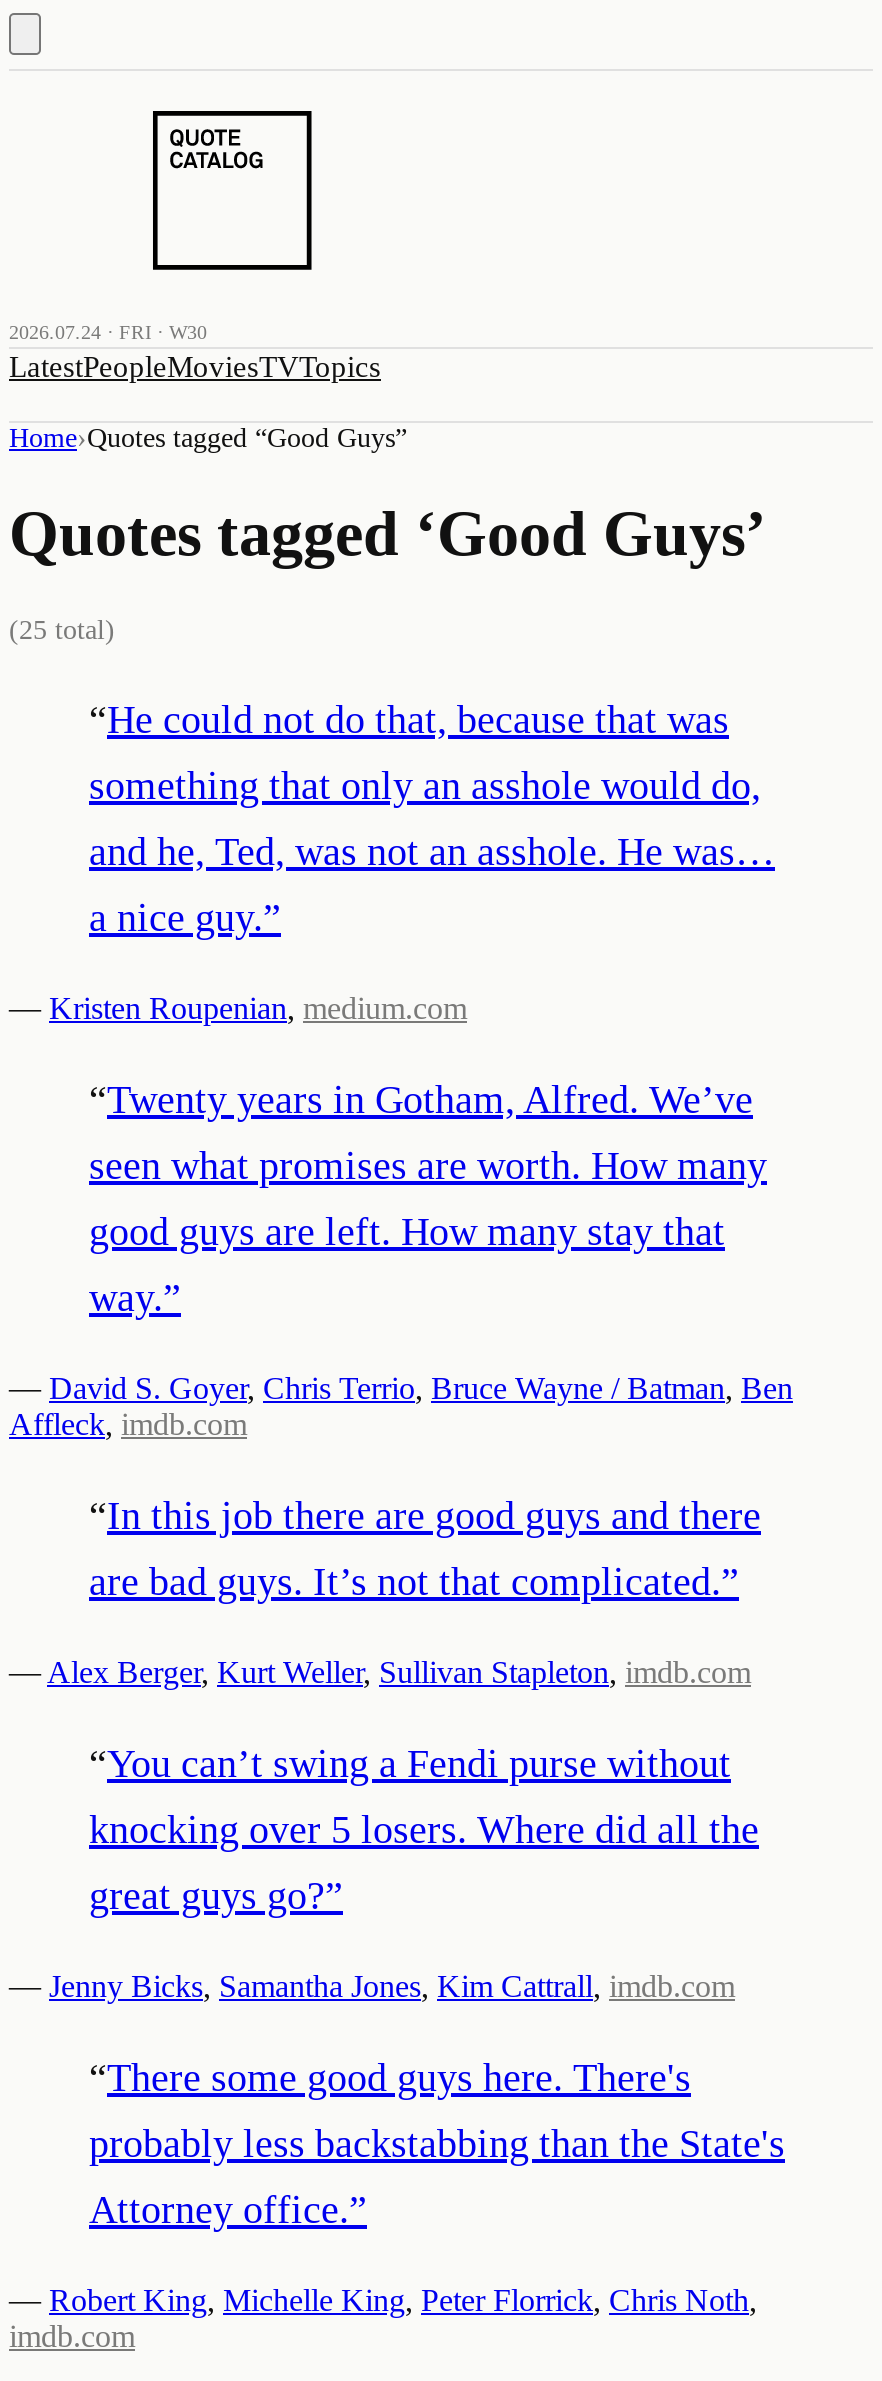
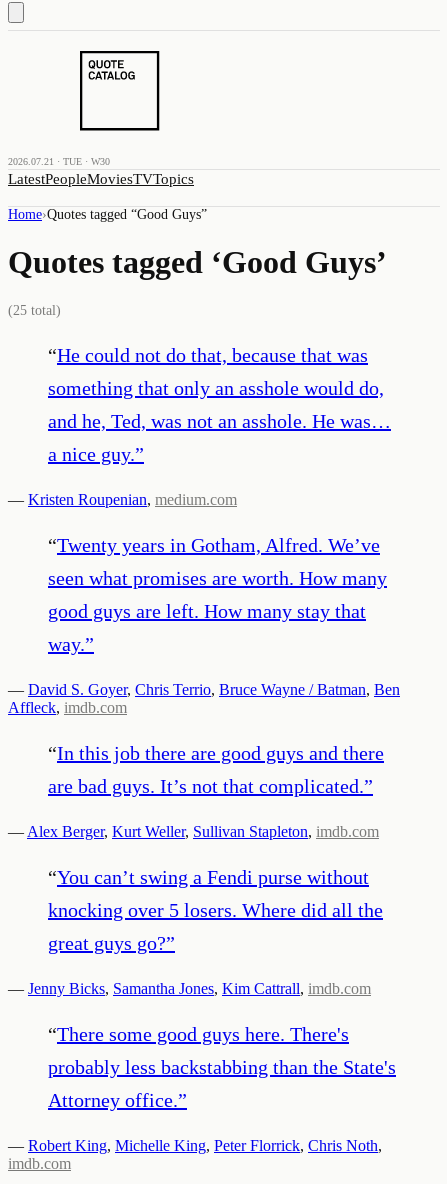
[9,321,207,343] 2026.07.24 · FRI · W30 -> [8,156,110,167] 2026.07.21 · TUE · W30

